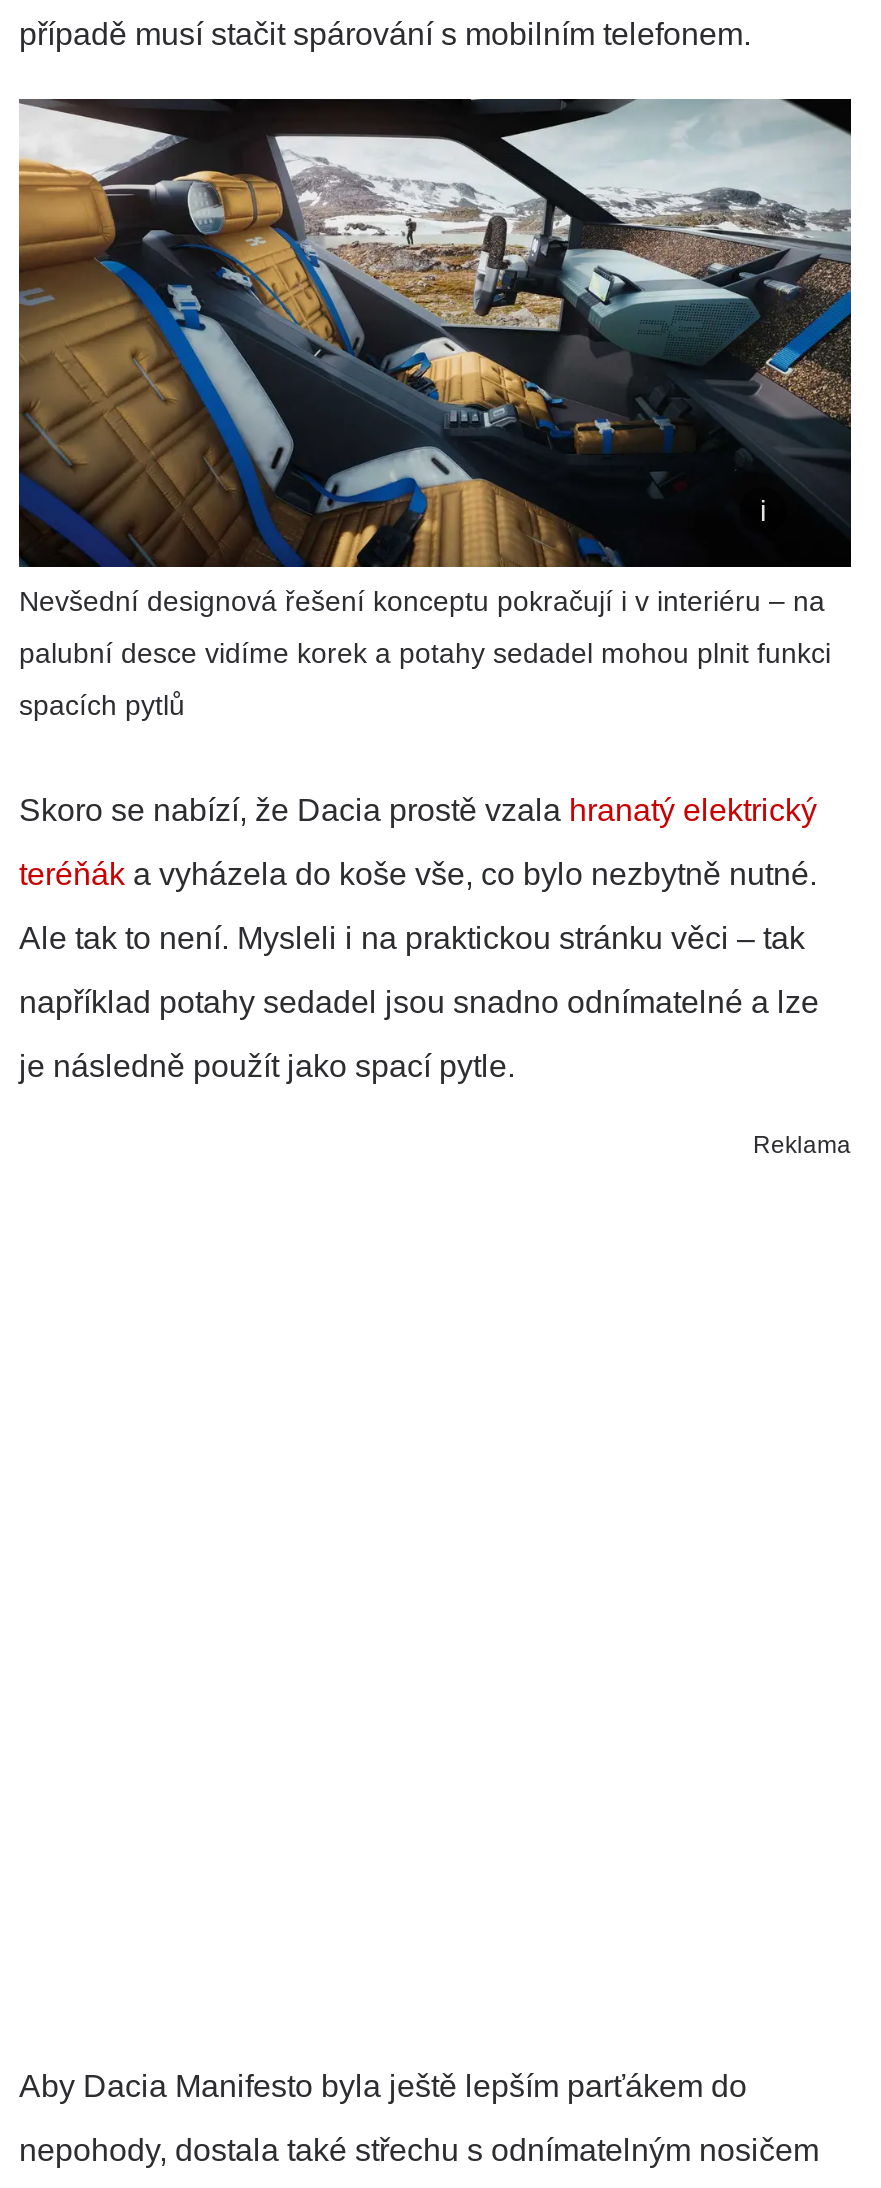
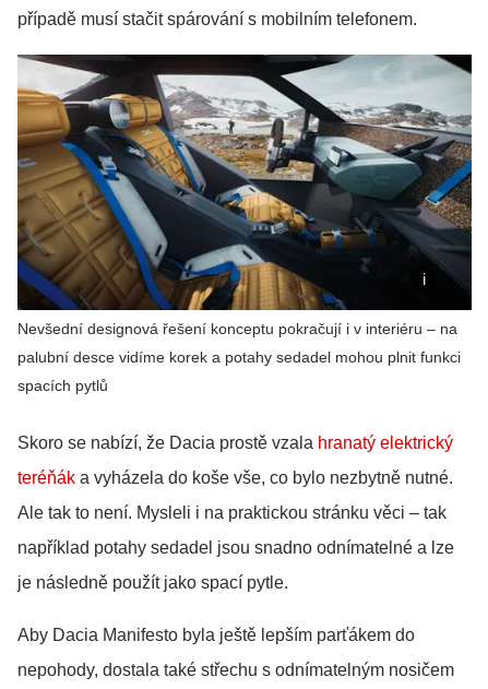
[753,1131,851,1159] Reklama -> none

